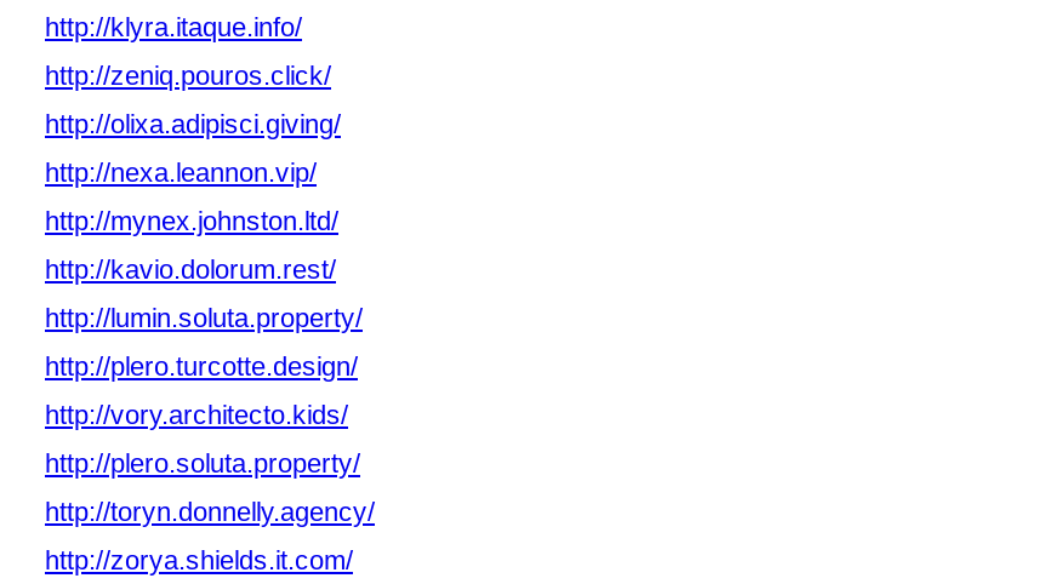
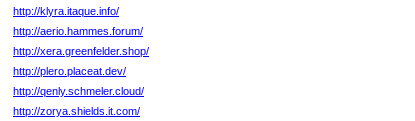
[45,61,375,526] http://zeniq.pouros.click/ | http://olixa.adipisci.giving/ | http://nexa.leannon.vip/ | http://mynex.johnston.ltd/ | http://kavio.dolorum.rest/ | http://lumin.soluta.property/ | http://plero.turcotte.design/ | http://vory.architecto.kids/ | http://plero.soluta.property/ | http://toryn.donnelly.agency/ -> [13,25,149,97] http://aerio.hammes.forum/ | http://xera.greenfelder.shop/ | http://plero.placeat.dev/ | http://qenly.schmeler.cloud/

